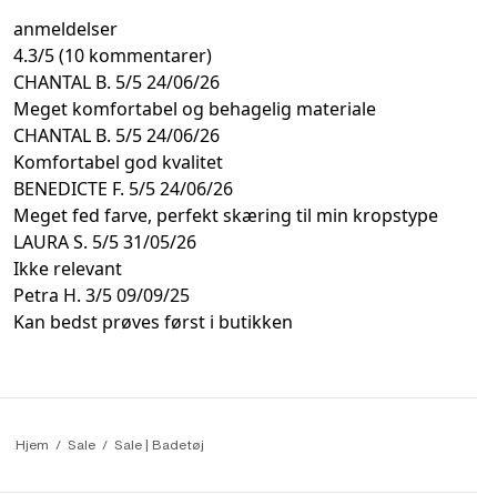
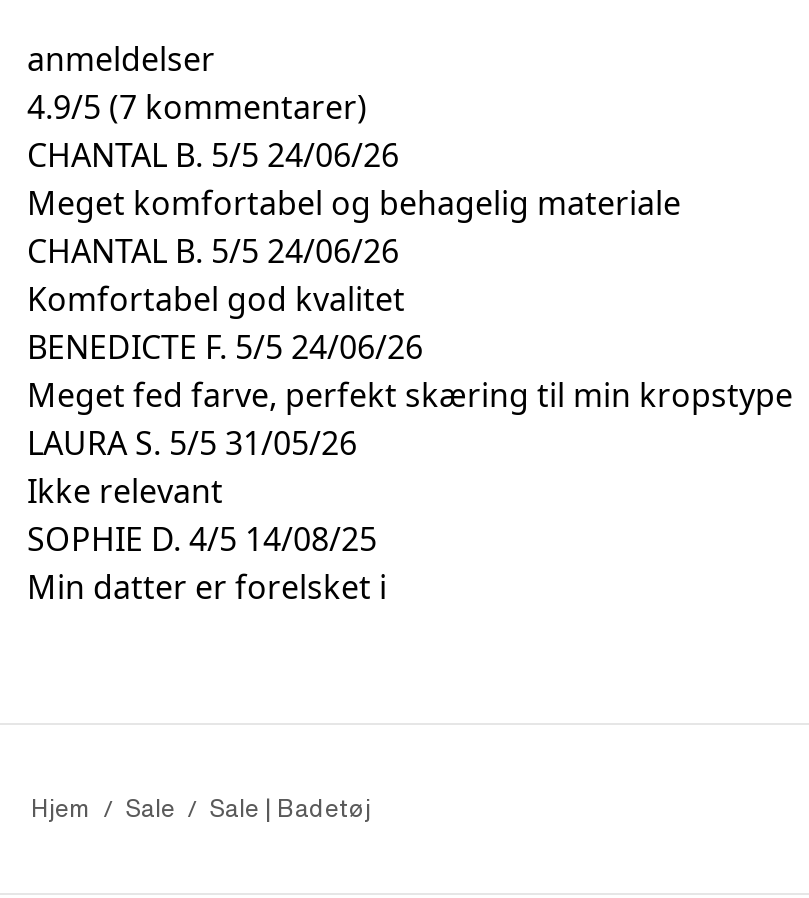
[13,43,212,68] 4.3/5 (10 kommentarer) -> [27,85,367,129] 4.9/5 (7 kommentarer)
[13,283,293,334] Petra H. 3/5 09/09/25 | Kan bedst prøves først i butikken -> [27,517,387,609] SOPHIE D. 4/5 14/08/25 | Min datter er forelsket i

